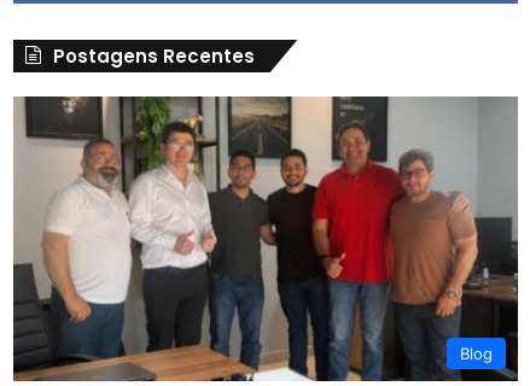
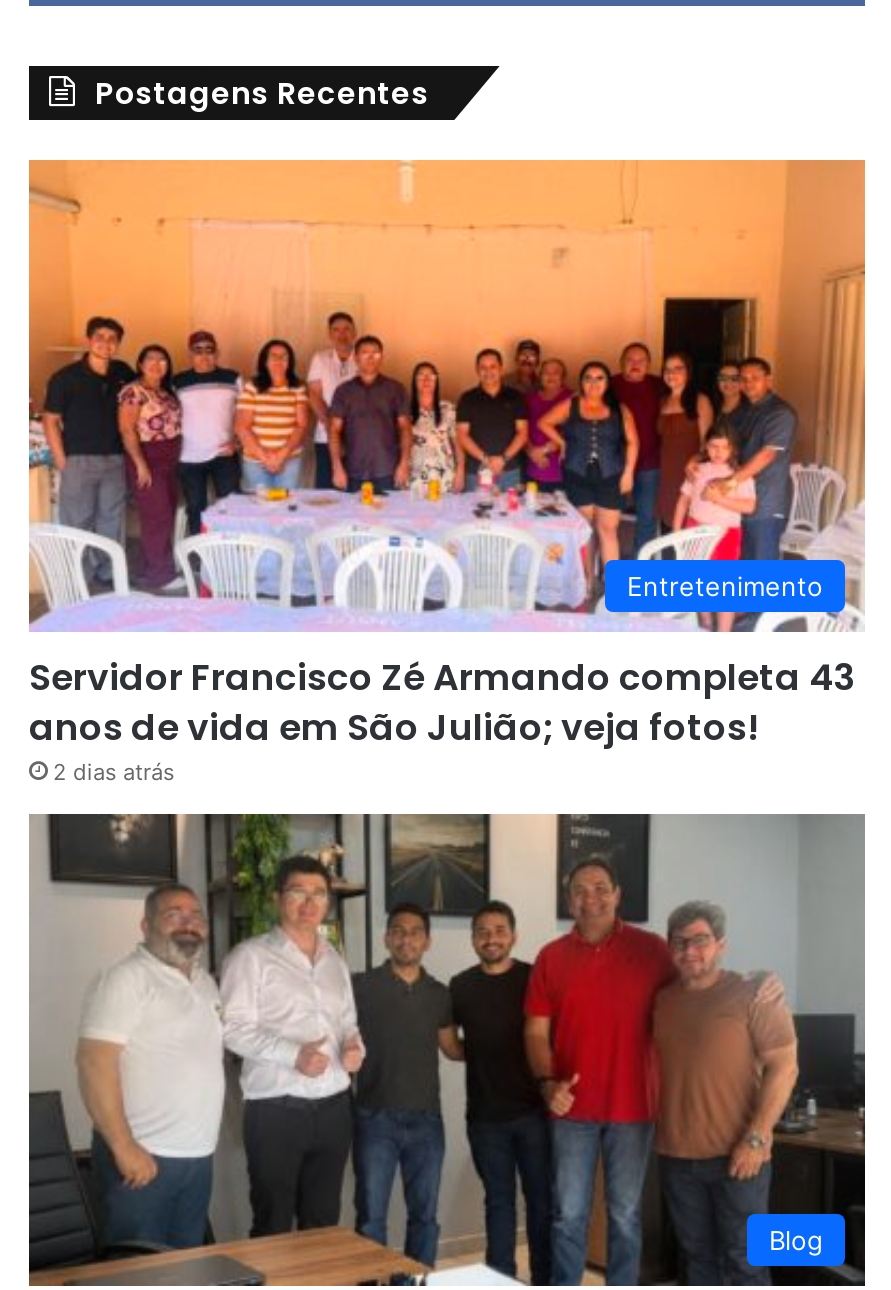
none -> [27,158,867,786] [image] | Entretenimento | Servidor Francisco Zé Armando completa 43 | anos de vida em São Julião; veja fotos! | 2 dias atrás

